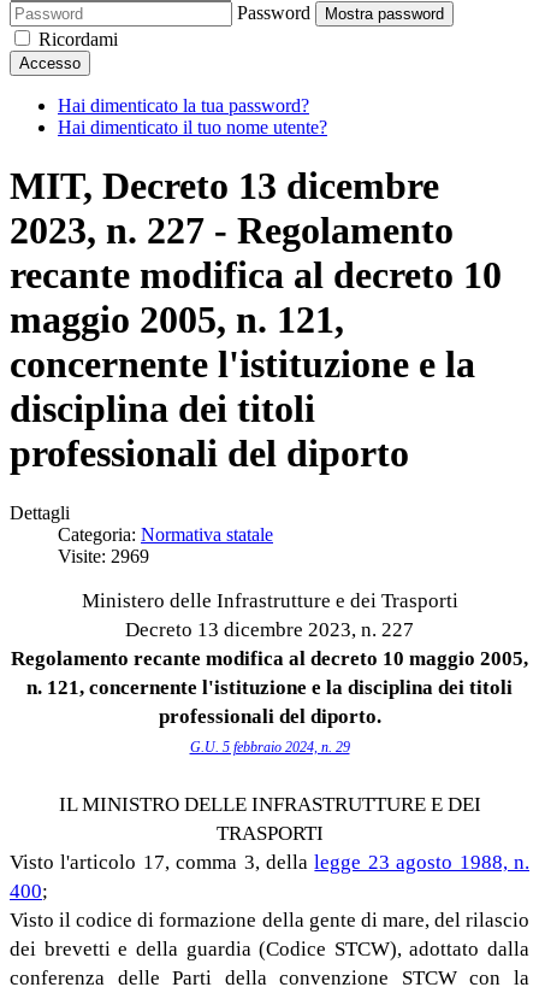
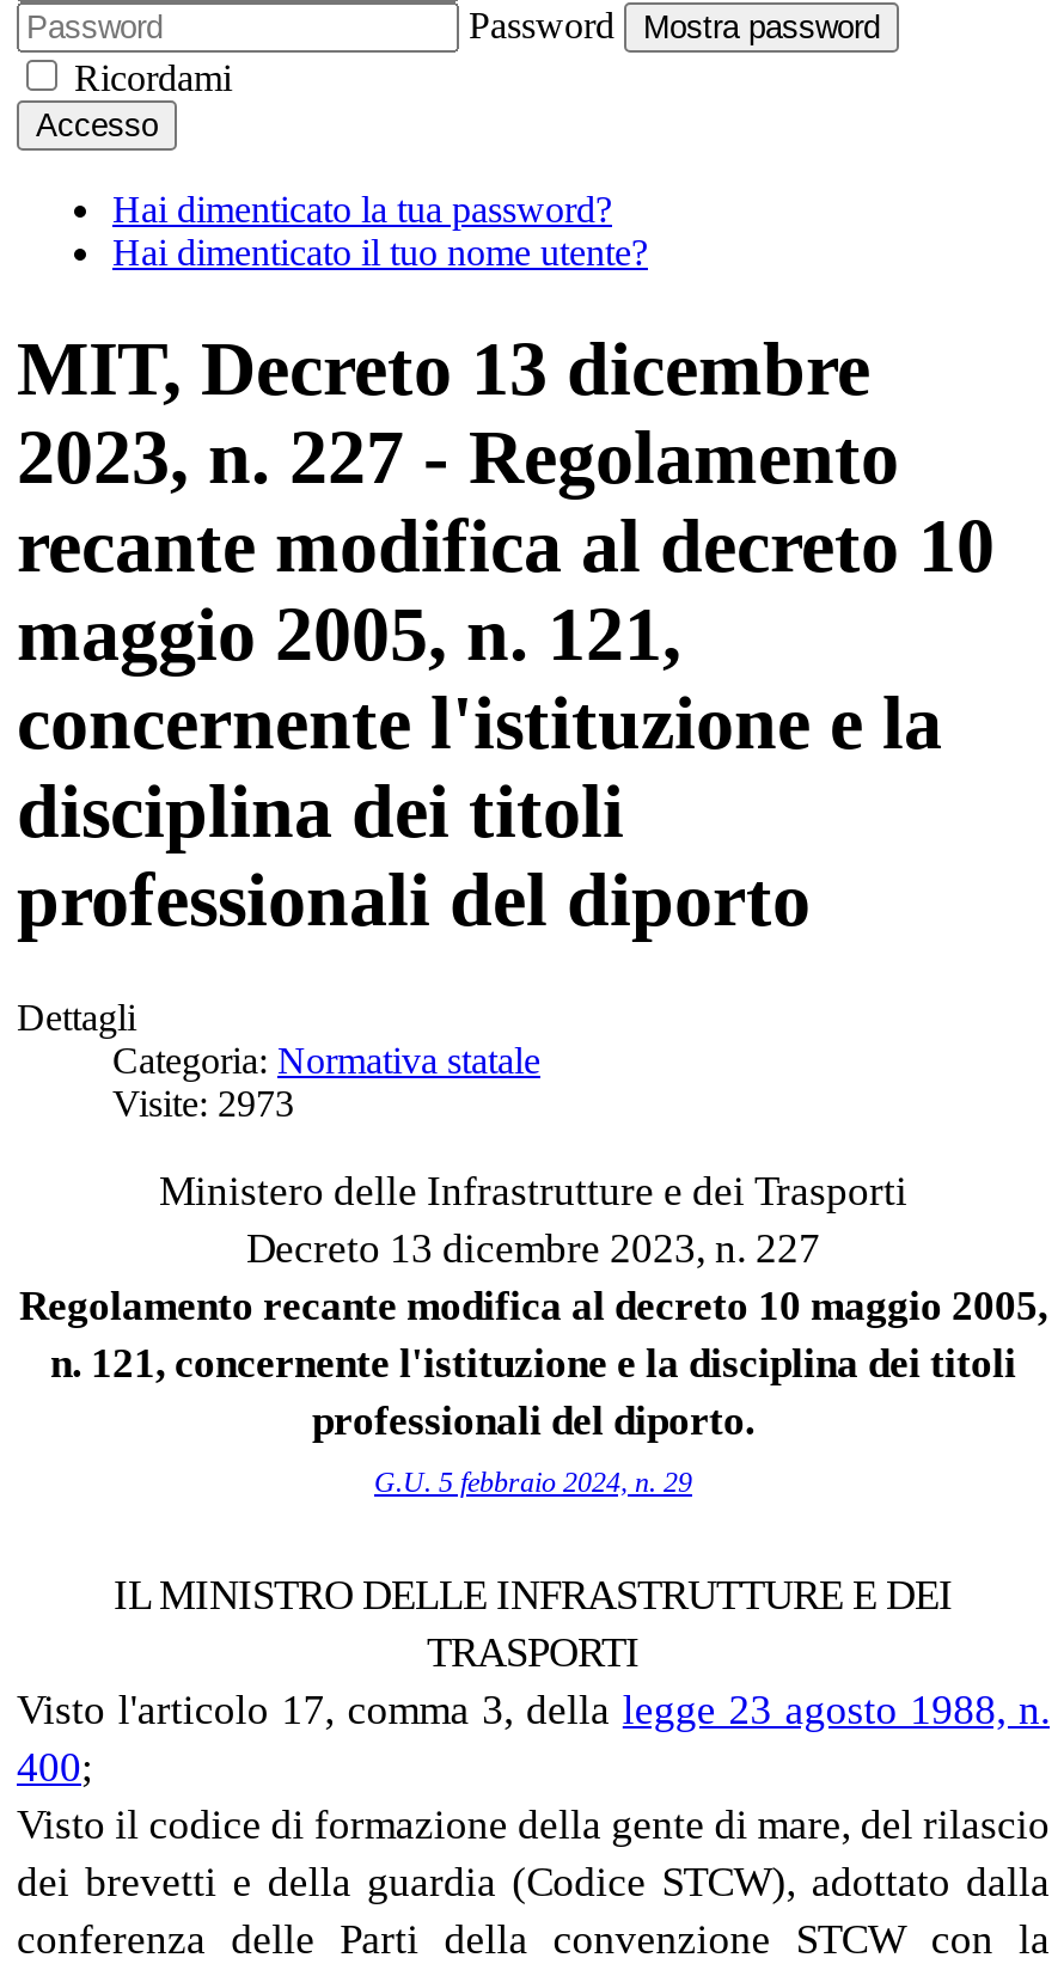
[58,545,149,566] Visite: 2969 -> [112,1082,294,1123] Visite: 2973

